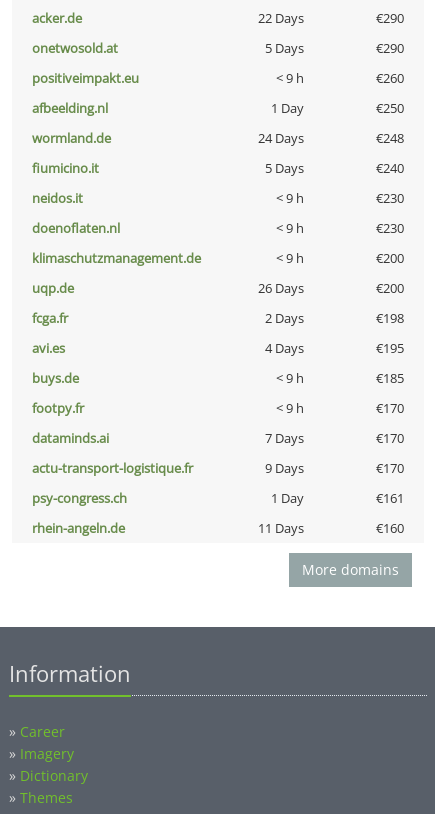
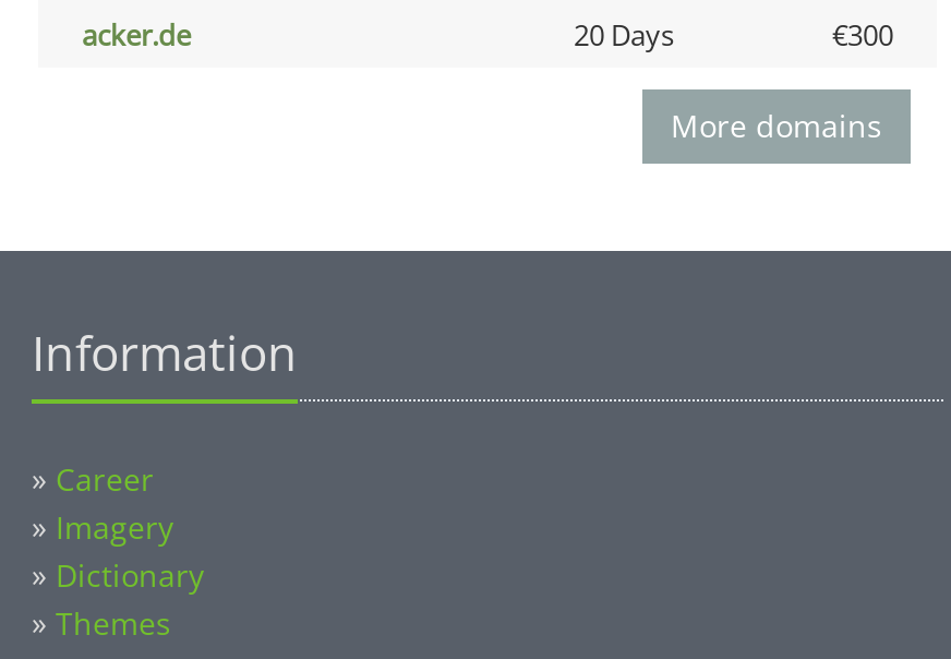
[32,8,404,536] 22 Days | €290 | onetwosold.at | 5 Days | €290 | positiveimpakt.eu | < 9 h | €260 | afbeelding.nl | 1 Day | €250 | wormland.de | 24 Days | €248 | fiumicino.it | 5 Days | €240 | neidos.it | < 9 h | €230 | doenoflaten.nl | < 9 h | €230 | klimaschutzmanagement.de | < 9 h | €200 | uqp.de | 26 Days | €200 | fcga.fr | 2 Days | €198 | avi.es | 4 Days | €195 | buys.de | < 9 h | €185 | footpy.fr | < 9 h | €170 | dataminds.ai | 7 Days | €170 | actu-transport-logistique.fr | 9 Days | €170 | psy-congress.ch | 1 Day | €161 | rhein-angeln.de | 11 Days | €160 -> [574,14,893,53] 20 Days | €300

